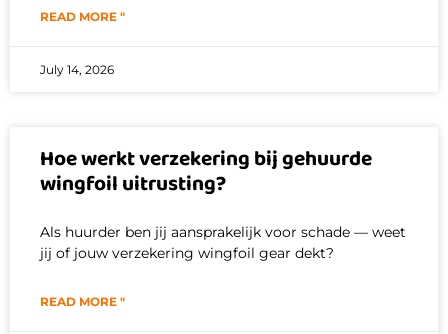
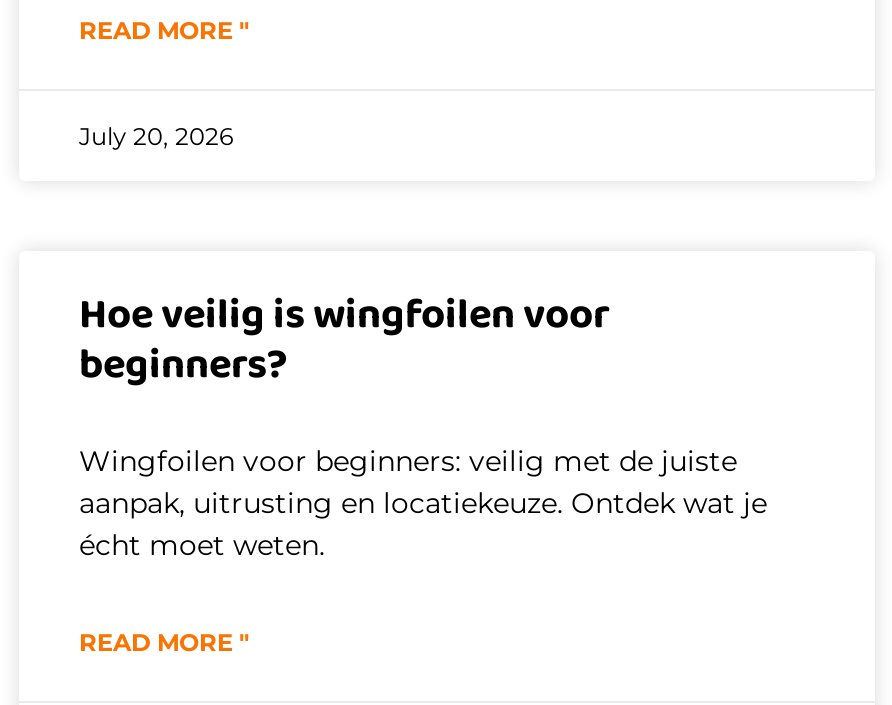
[40,62,114,77] July 14, 2026 -> [79,120,233,150] July 20, 2026
[40,142,372,201] Hoe werkt verzekering bij gehuurde | wingfoil uitrusting? -> [79,280,609,398] Hoe veilig is wingfoilen voor | beginners?
[40,223,406,262] Als huurder ben jij aansprakelijk voor schade — weet | jij of jouw verzekering wingfoil gear dekt? -> [79,442,767,562] Wingfoilen voor beginners: veilig met de juiste | aanpak, uitrusting en locatiekeuze. Ontdek wat je | écht moet weten.

